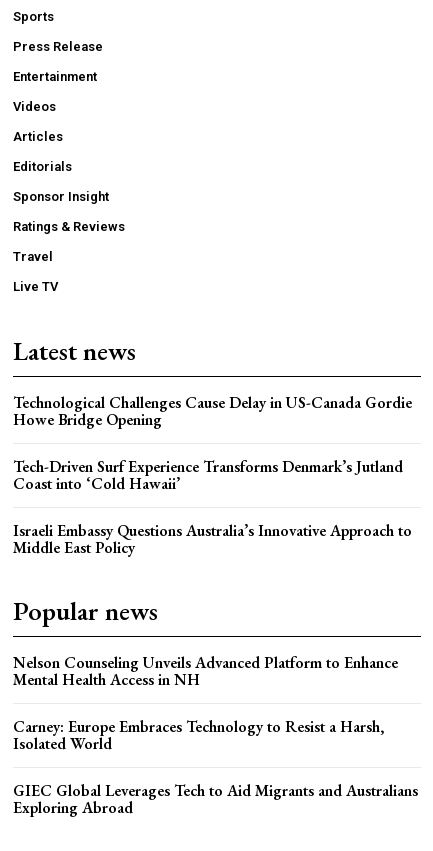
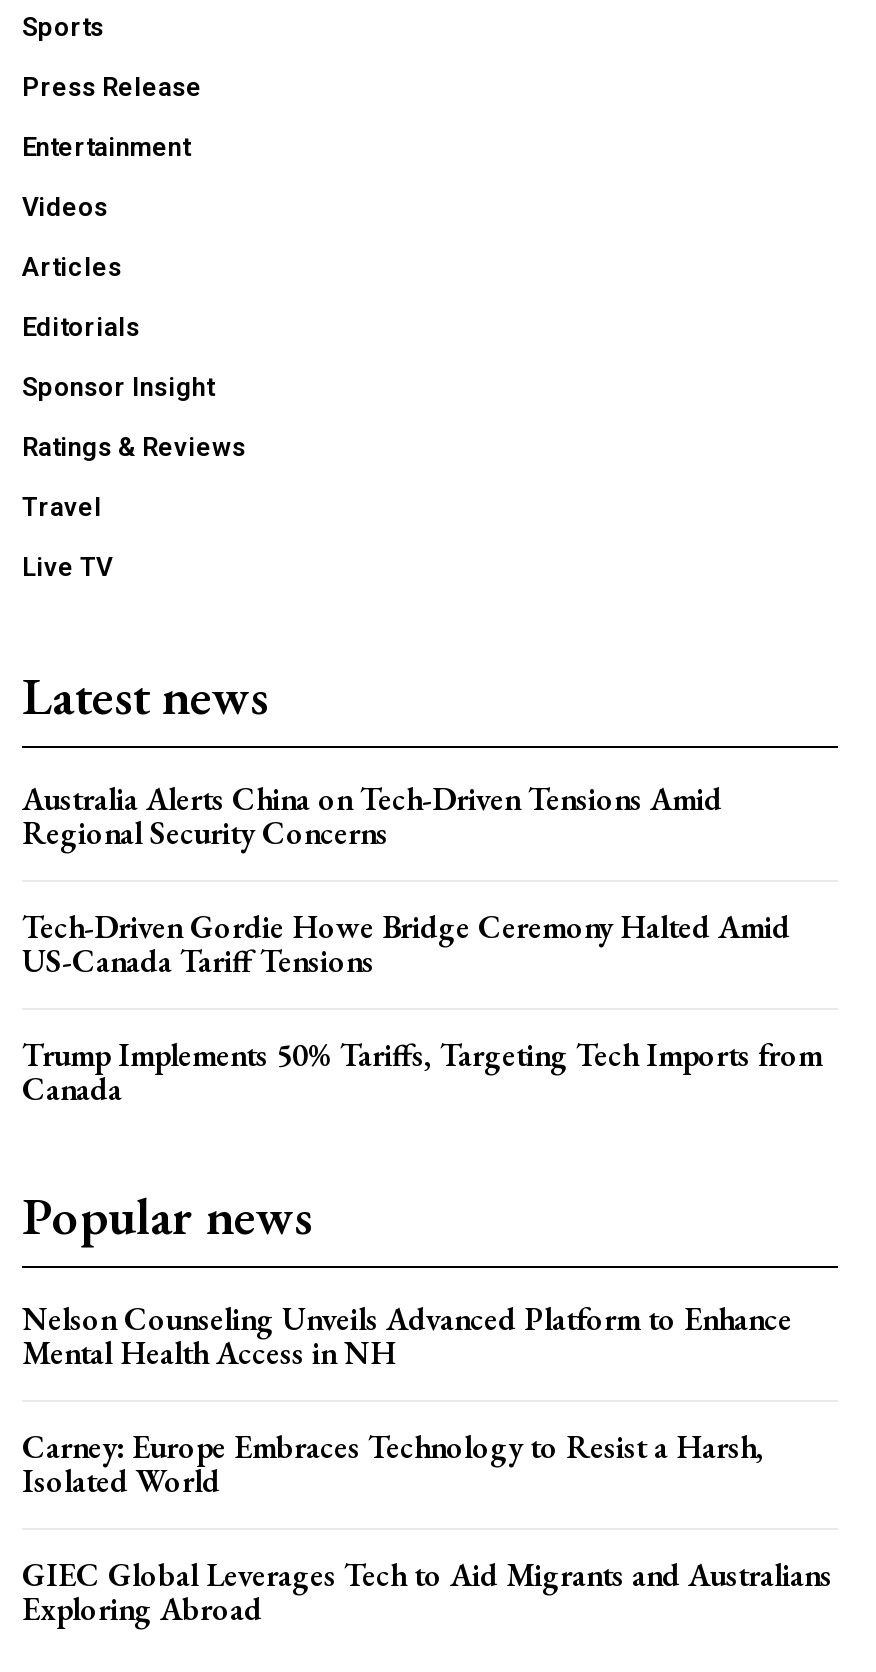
[13,392,412,430] Technological Challenges Cause Delay in US-Canada Gordie | Howe Bridge Opening -> [22,778,722,854] Australia Alerts China on Tech-Driven Tensions Amid | Regional Security Concerns
[13,456,403,494] Tech-Driven Surf Experience Transforms Denmark’s Jutland | Coast into ‘Cold Hawaii’ -> [22,906,790,982] Tech-Driven Gordie Howe Bridge Ceremony Halted Amid | US-Canada Tariff Tensions
[13,520,412,558] Israeli Embassy Questions Australia’s Innovative Approach to | Middle East Policy -> [22,1034,822,1110] Trump Implements 50% Tariffs, Targeting Tech Imports from | Canada

